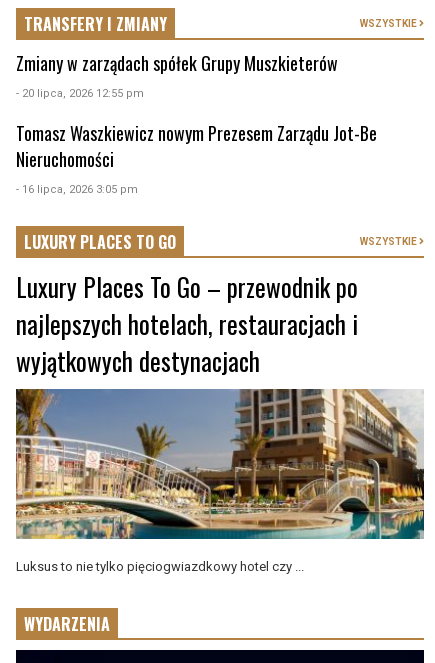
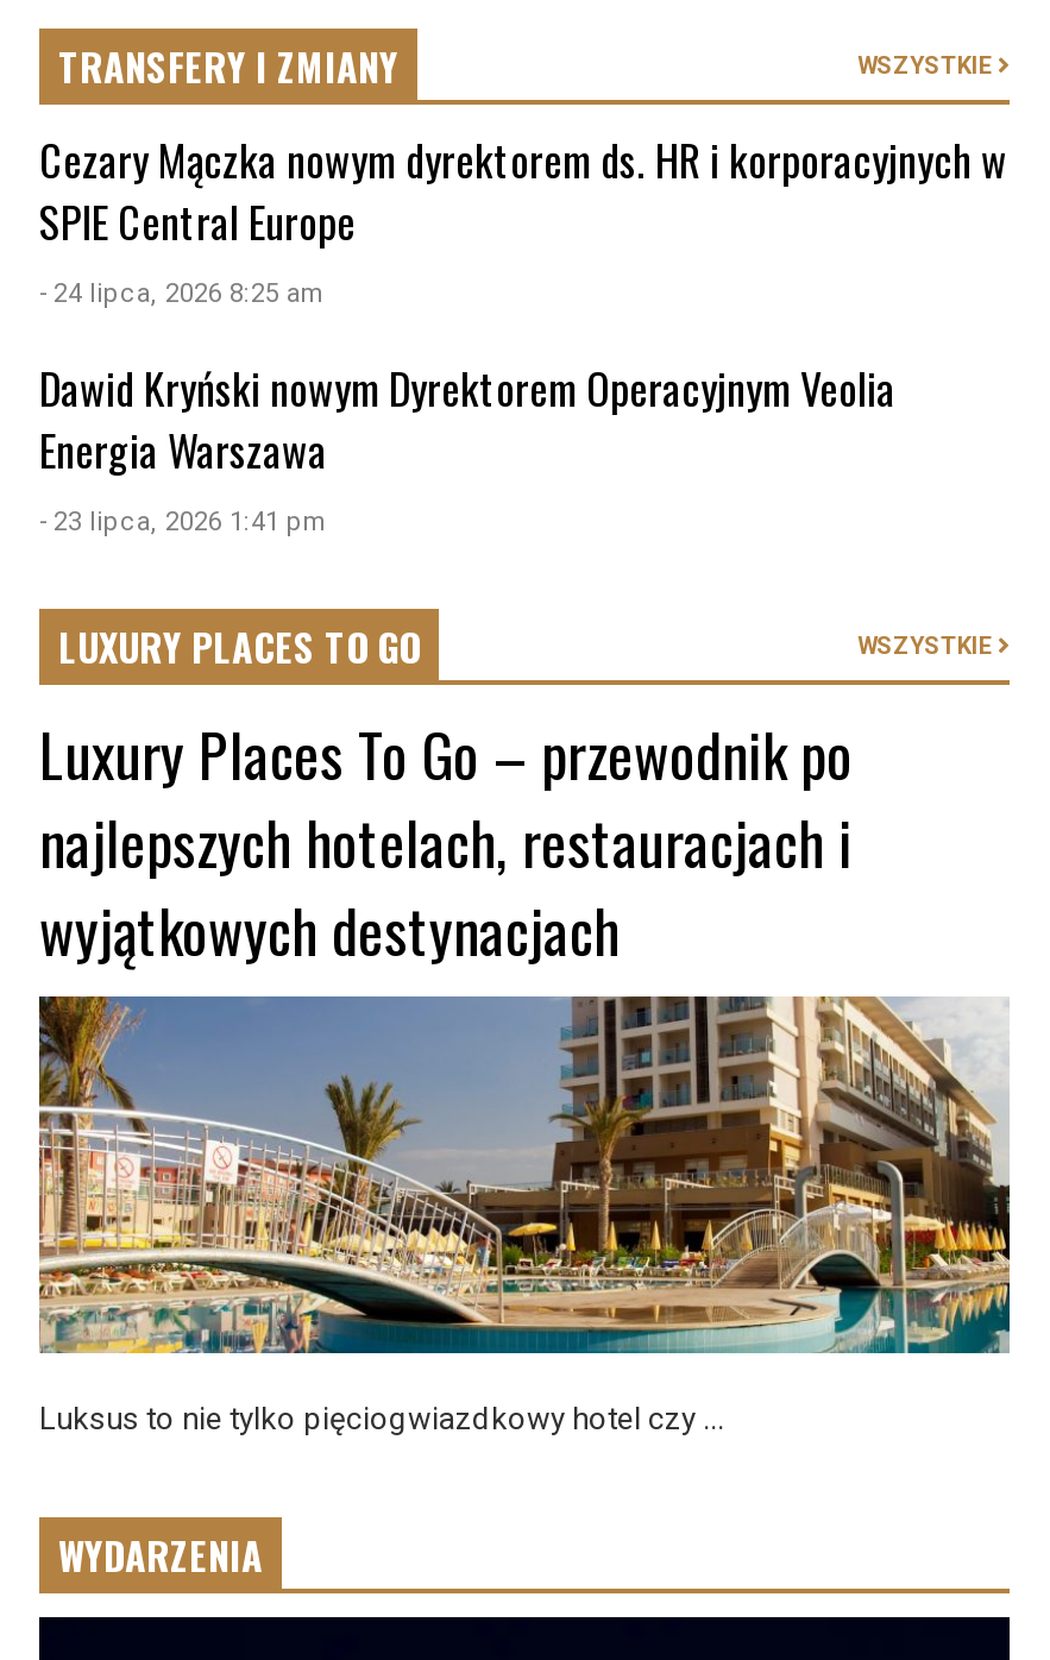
[16,50,338,100] Zmiany w zarządach spółek Grupy Muszkieterów | - 20 lipca, 2026 12:55 pm -> [39,127,1007,308] Cezary Mączka nowym dyrektorem ds. HR i korporacyjnych w | SPIE Central Europe | - 24 lipca, 2026 8:25 am
[16,120,377,196] Tomasz Waszkiewicz nowym Prezesem Zarządu Jot-Be | Nieruchomości | - 16 lipca, 2026 3:05 pm -> [39,355,895,536] Dawid Kryński nowym Dyrektorem Operacyjnym Veolia | Energia Warszawa | - 23 lipca, 2026 1:41 pm

